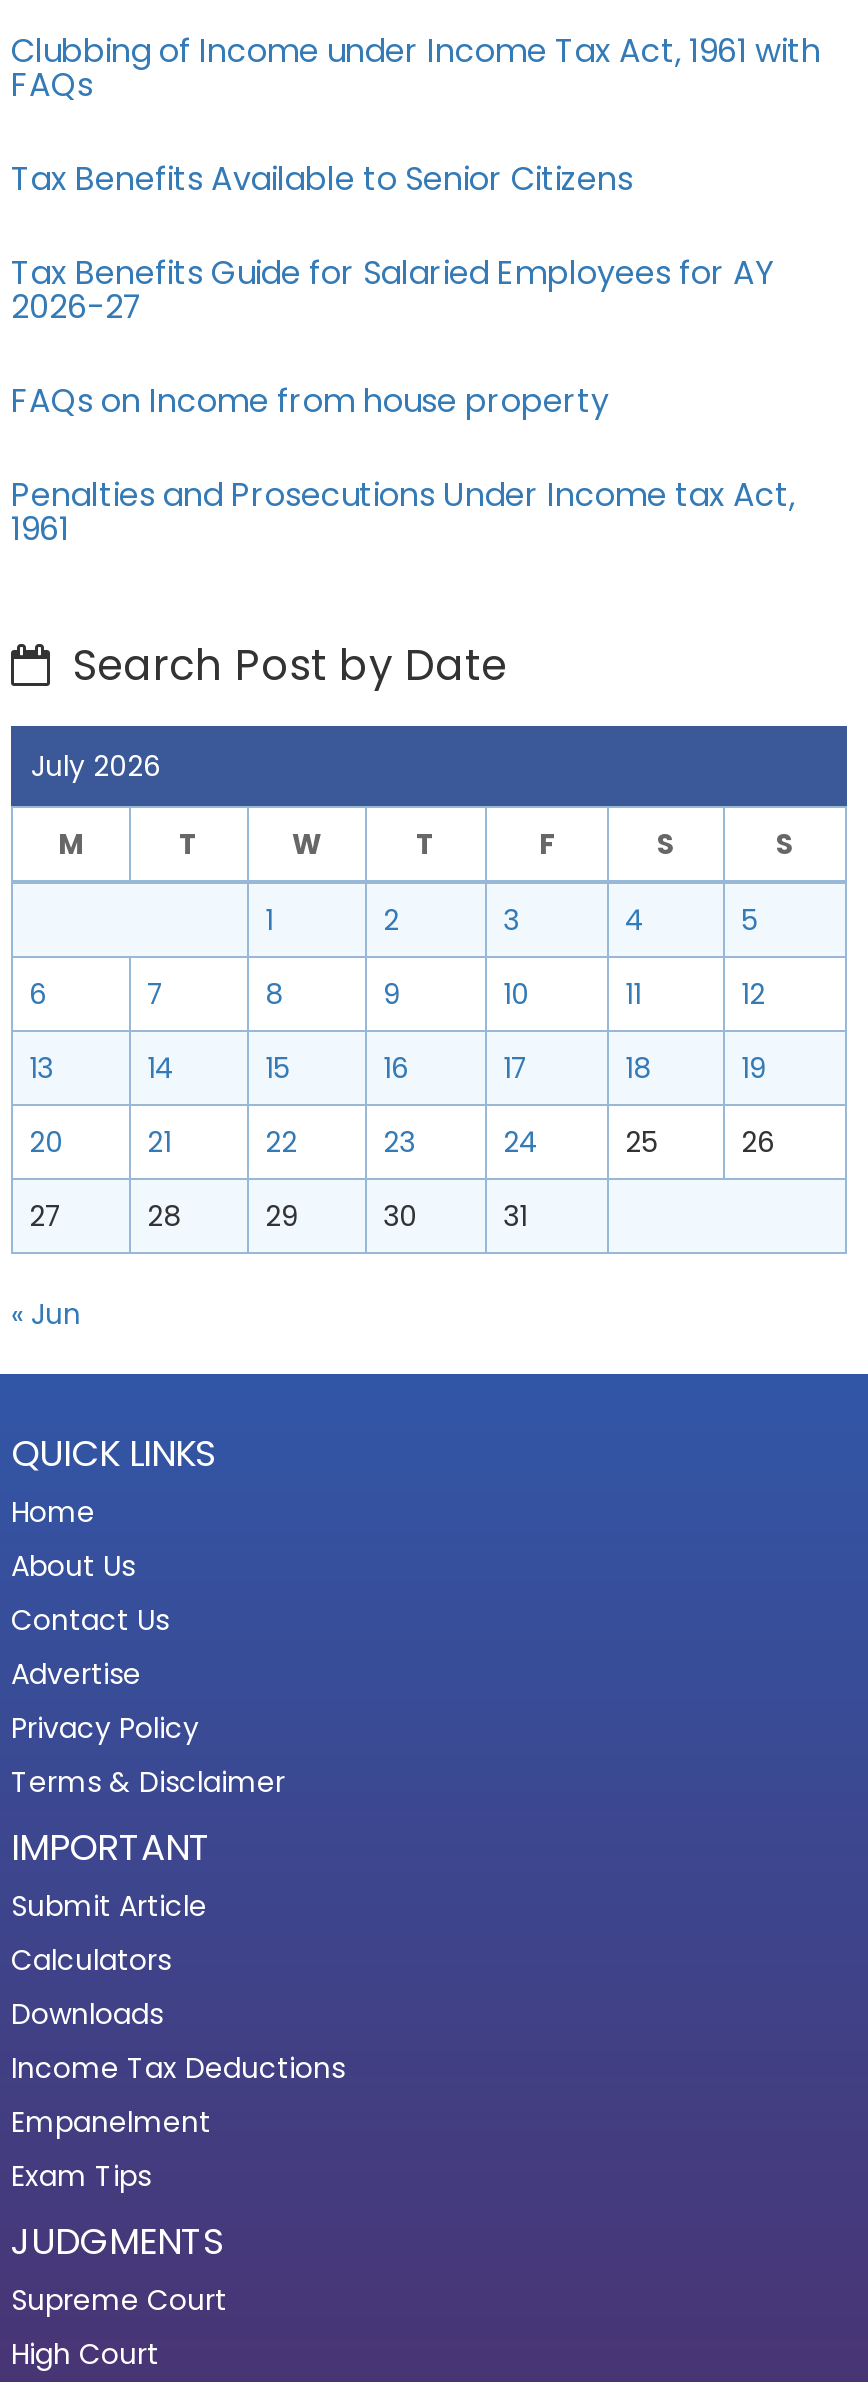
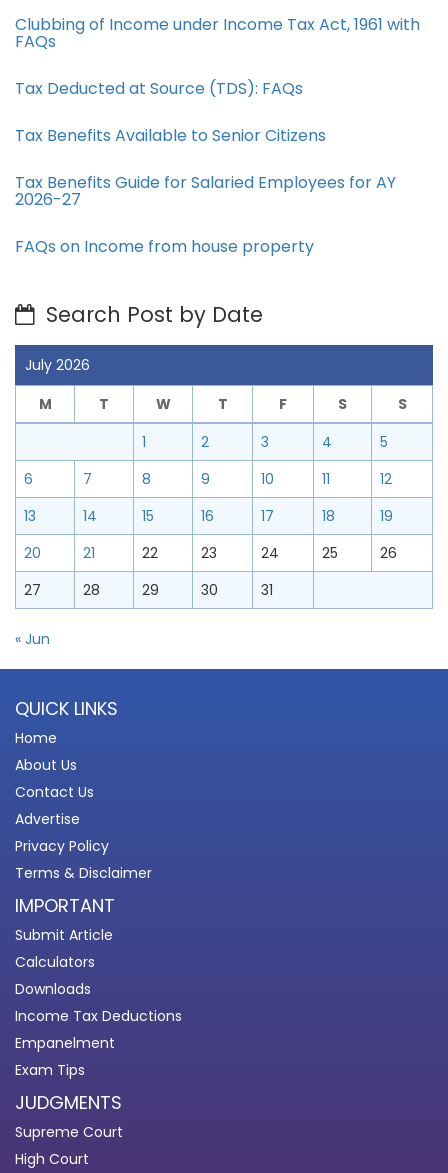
none -> [15,77,303,100] Tax Deducted at Source (TDS): FAQs
moved [11,156,773,424] -> [15,124,396,258]: Tax Benefits Available to Senior Citizens | Tax Benefits Guide for Salaried Employees for AY | 2026-27 | FAQs on Income from house property
[11,472,795,552] Penalties and Prosecutions Under Income tax Act, | 1961 -> none

